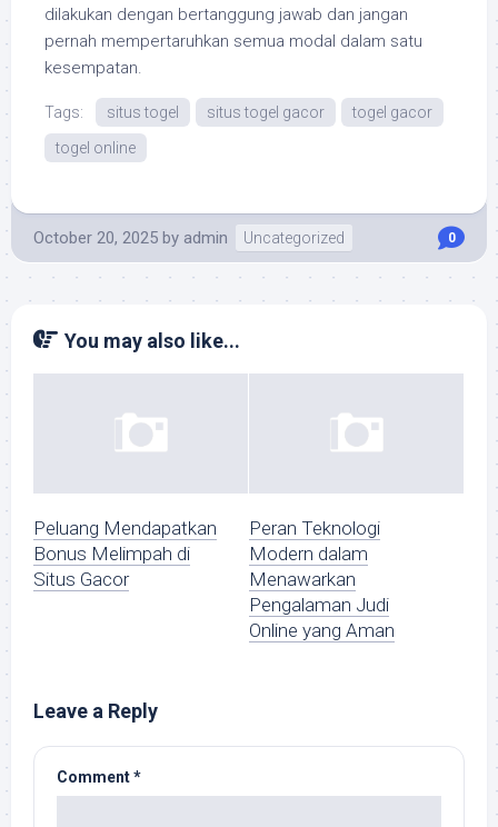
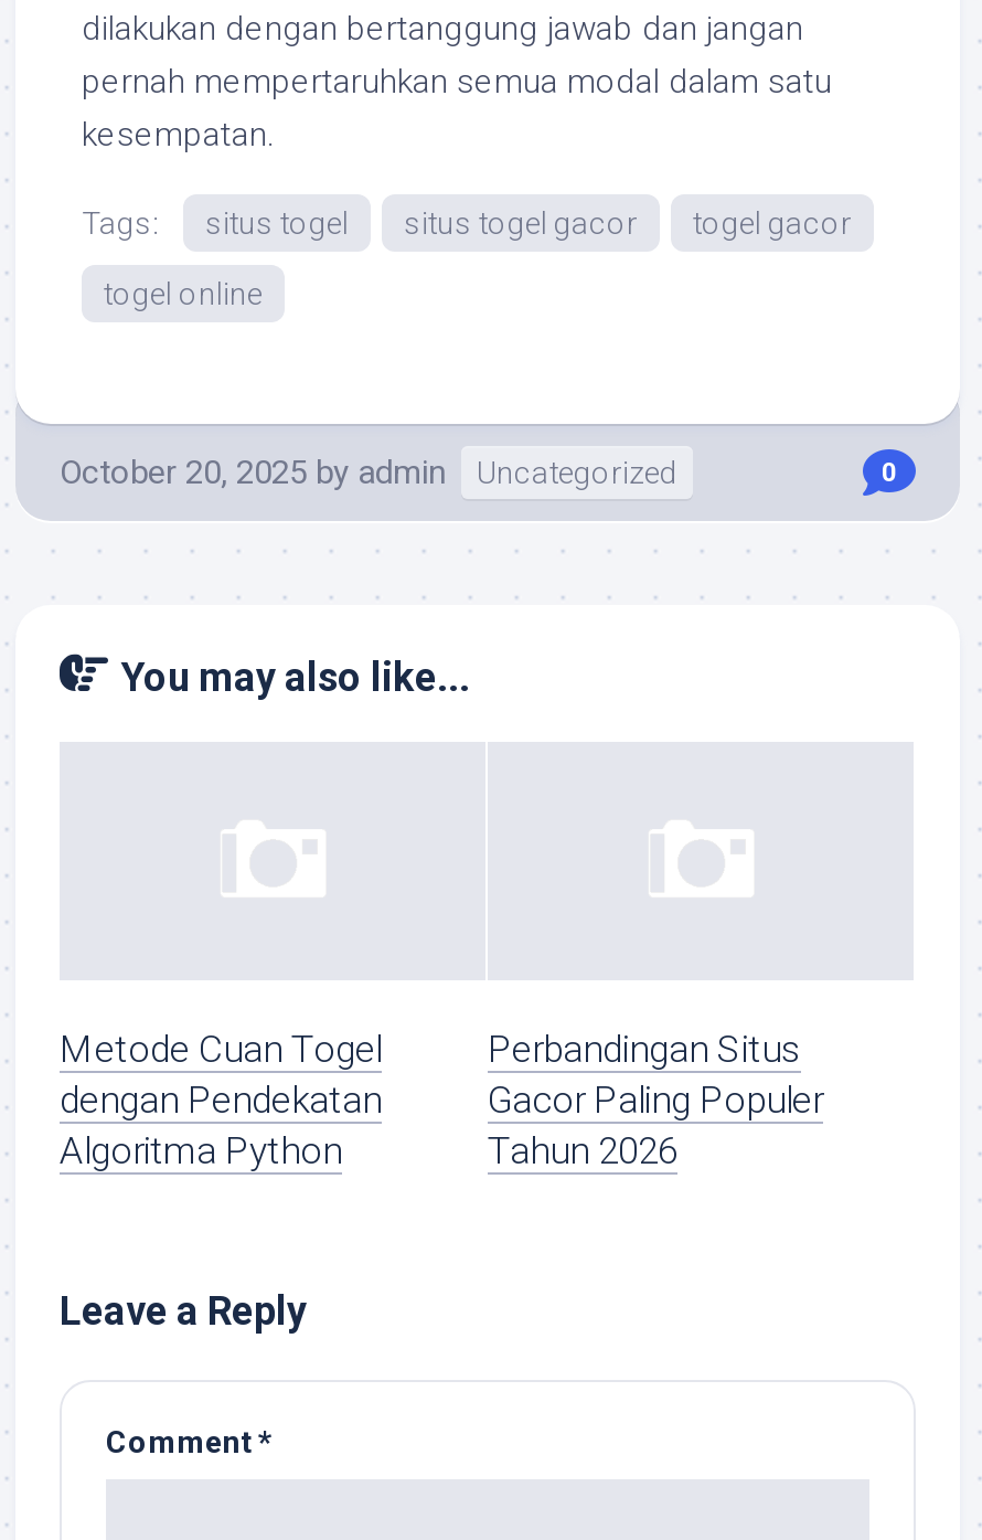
[33,517,217,591] Peluang Mendapatkan | Bonus Melimpah di | Situs Gacor -> [60,1028,382,1173] Metode Cuan Togel | dengan Pendekatan | Algoritma Python
[249,517,395,642] Peran Teknologi | Modern dalam | Menawarkan | Pengalaman Judi | Online yang Aman -> [488,1028,823,1173] Perbandingan Situs | Gacor Paling Populer | Tahun 2026

